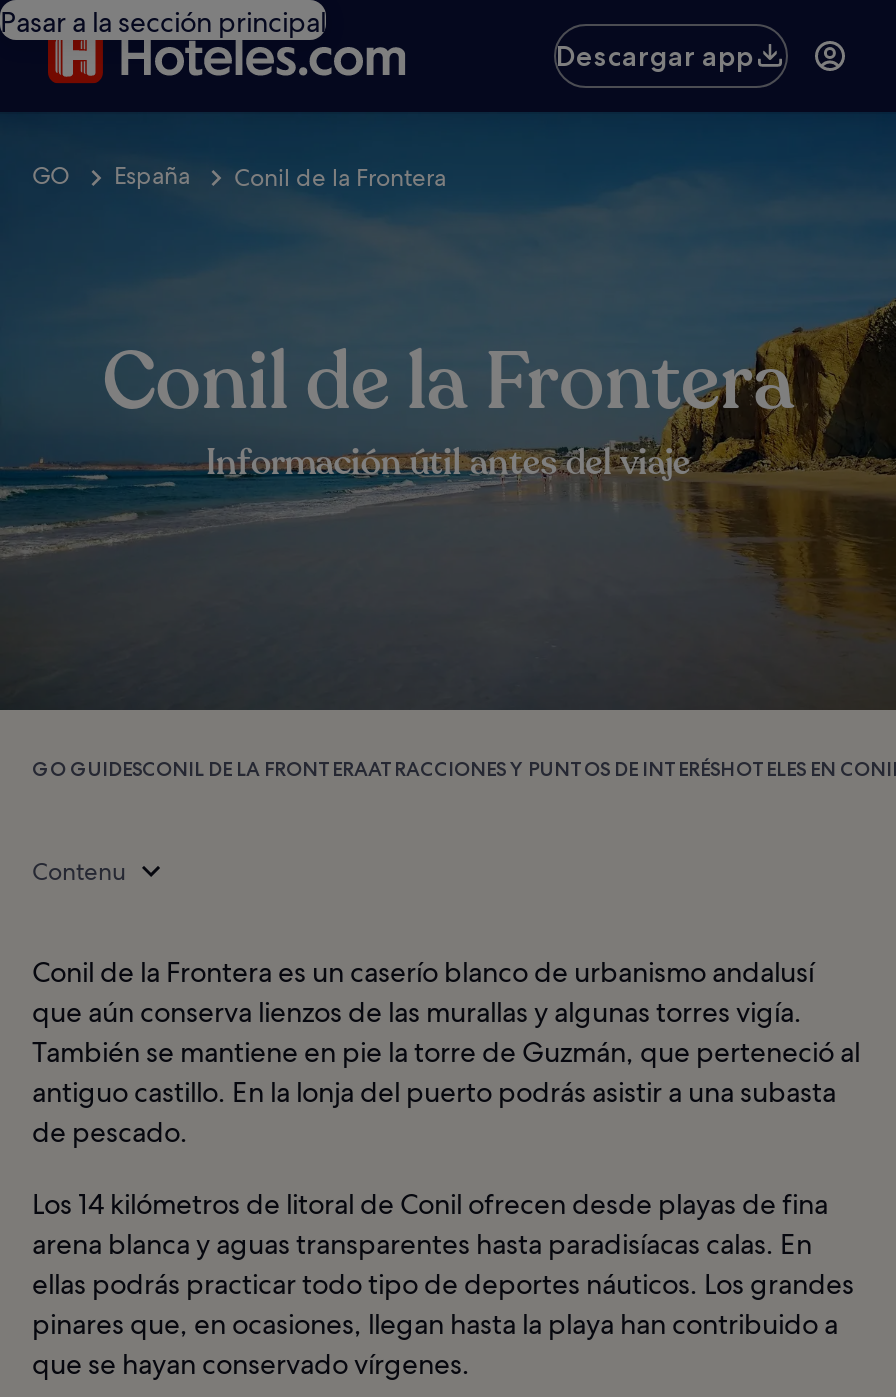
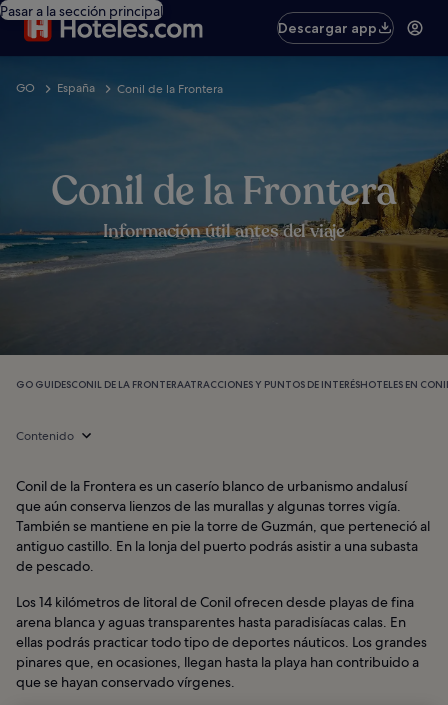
[32,855,126,887] Contenu -> [16,427,74,443] Contenido

